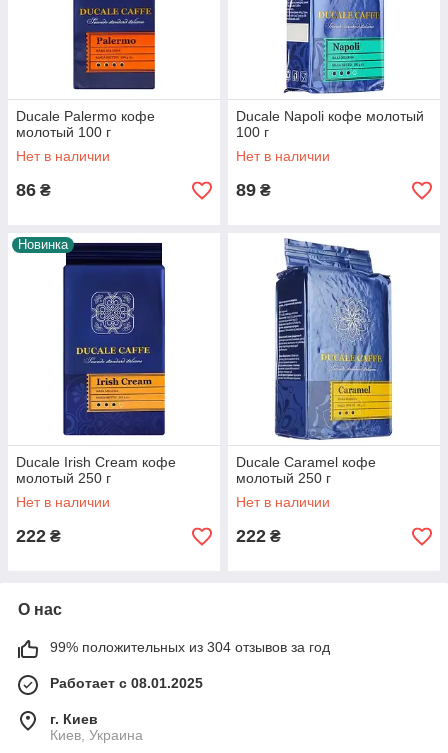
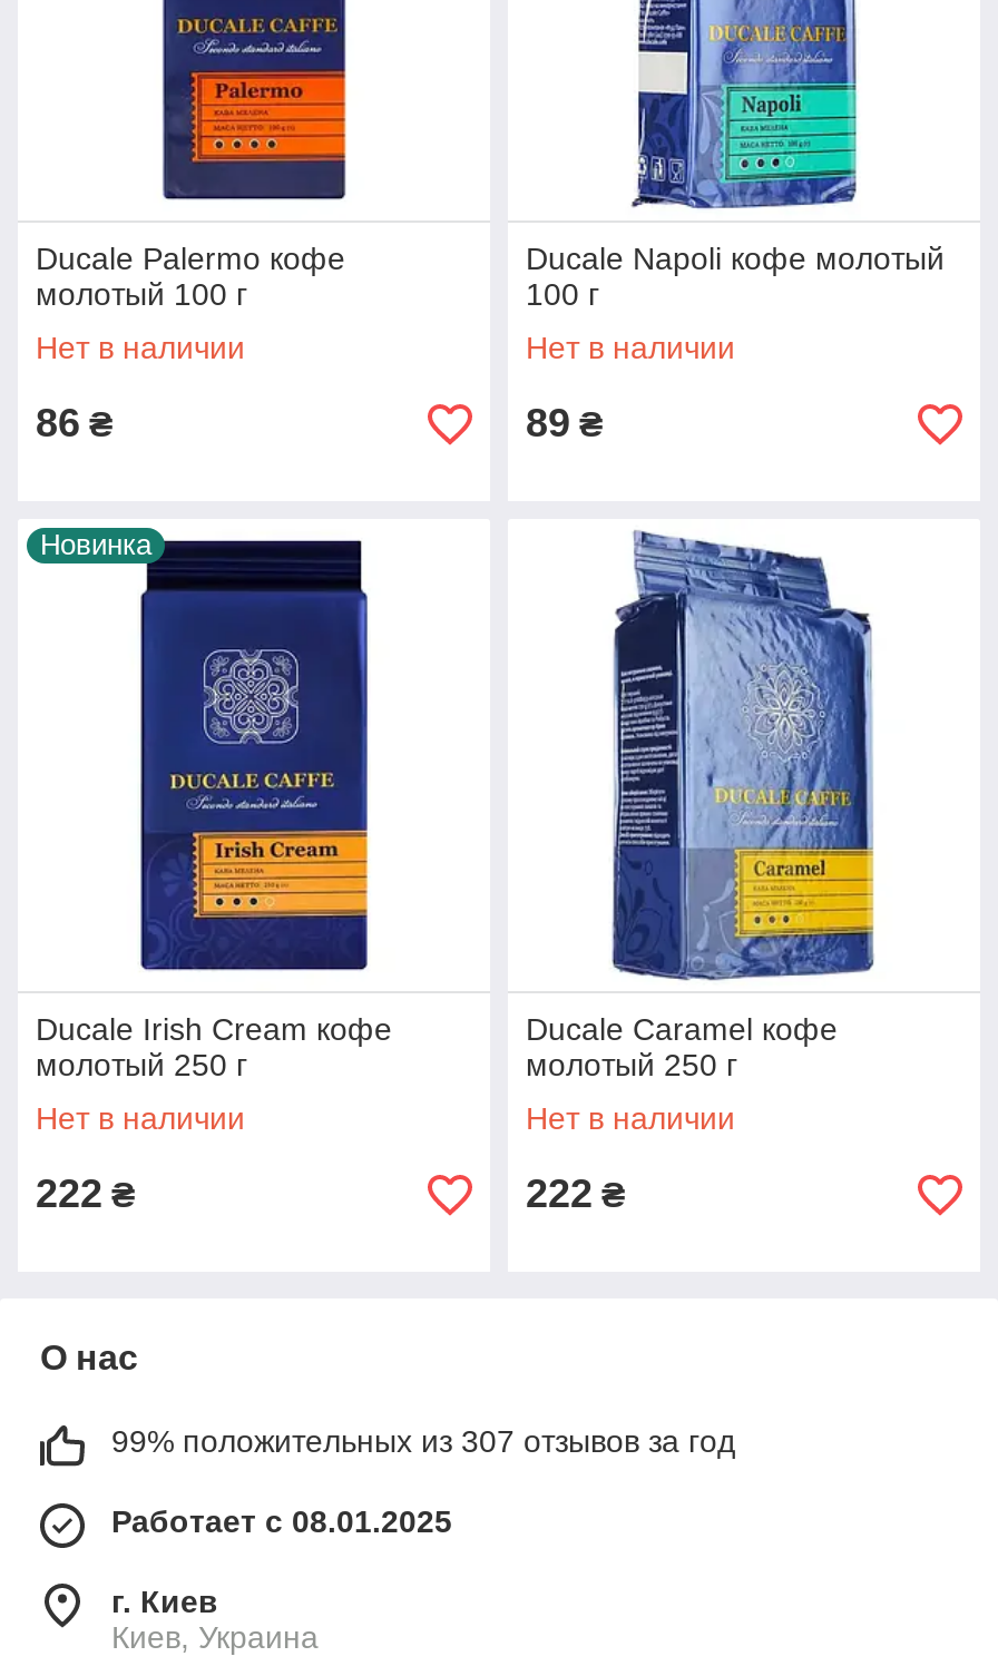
[50,639,330,655] 99% положительных из 304 отзывов за год -> [111,1423,735,1459] 99% положительных из 307 отзывов за год

